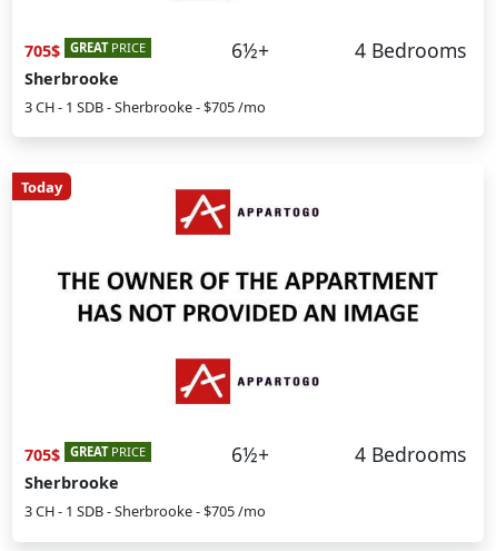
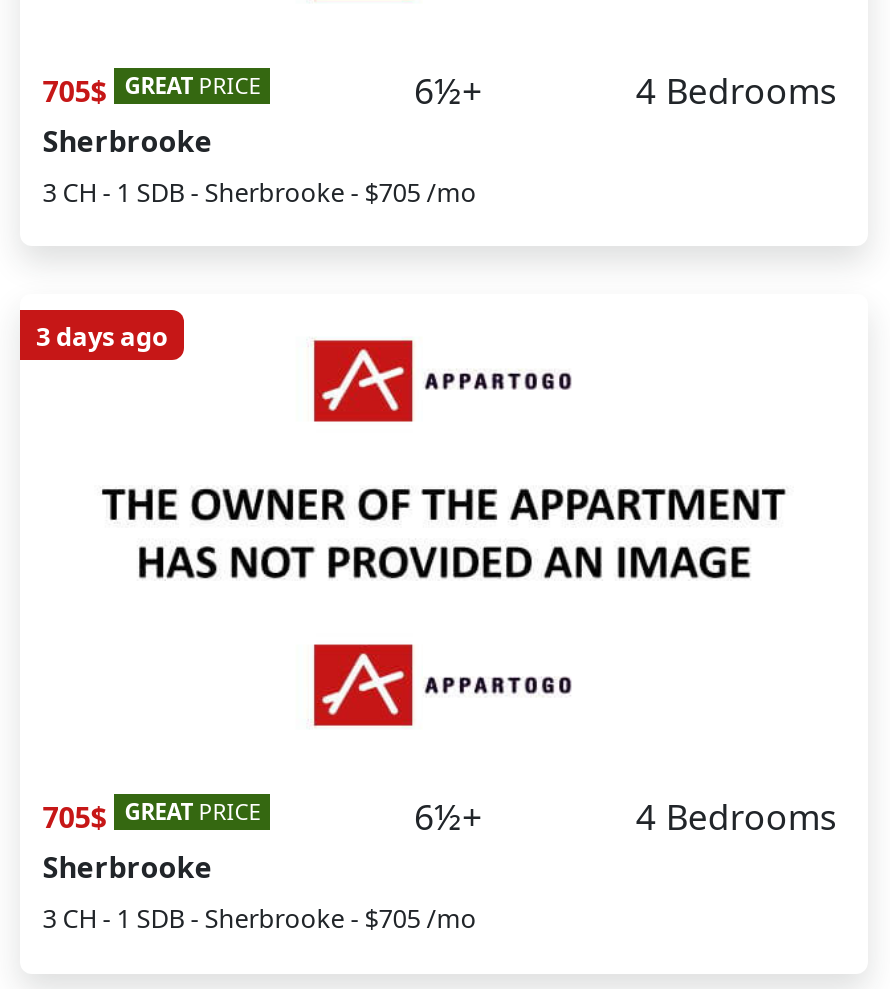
[21,177,62,197] Today -> [36,317,168,353] 3 days ago

